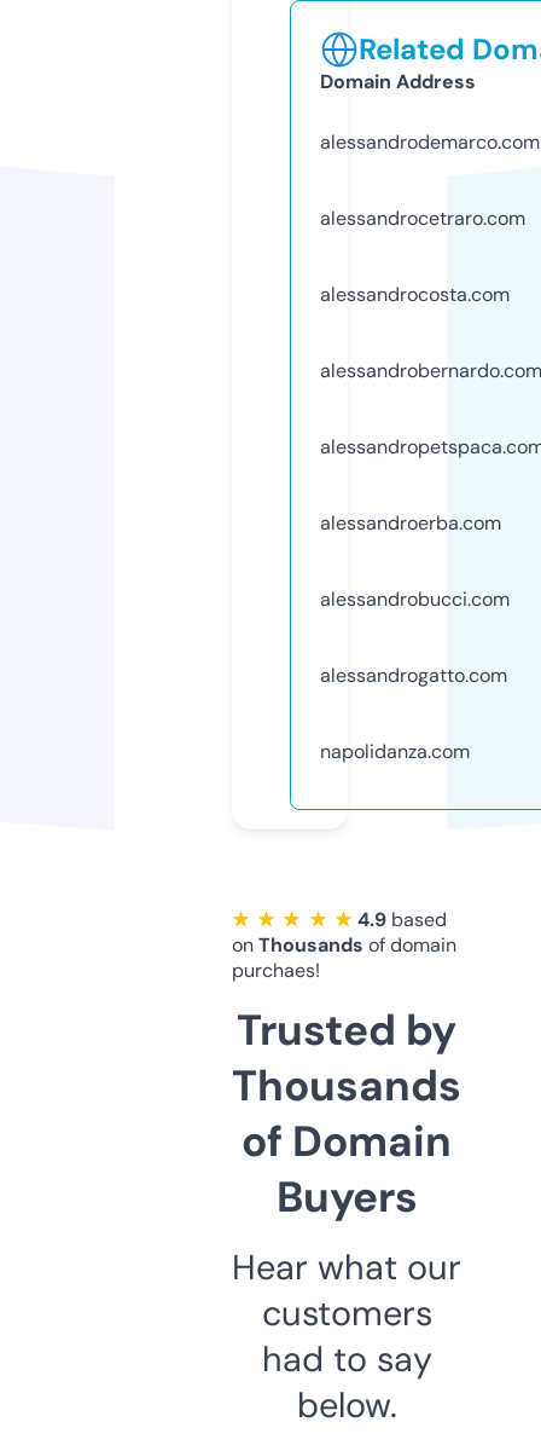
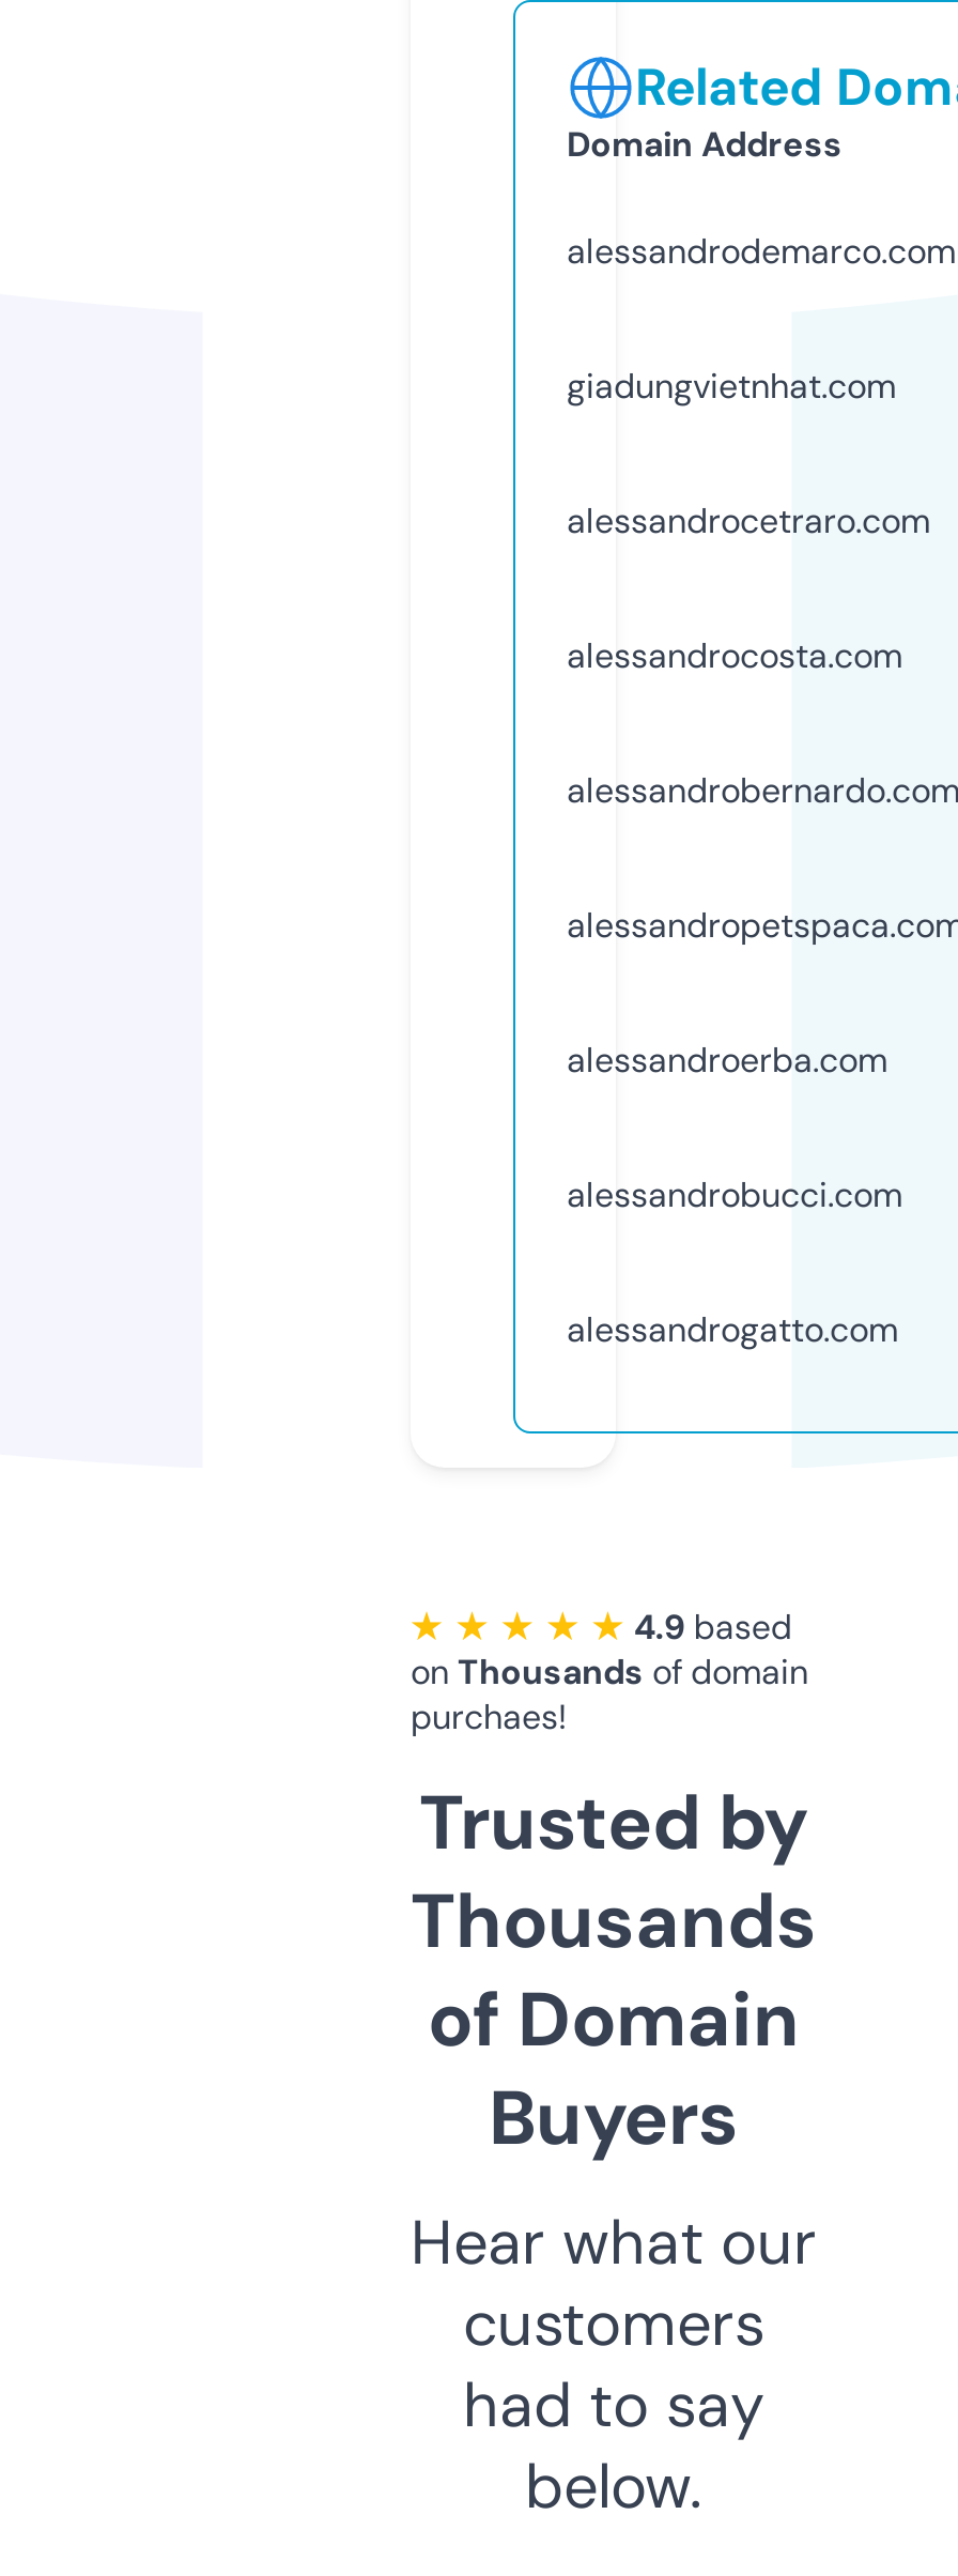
none -> [567,363,896,408] giadungvietnhat.com
moved [320,205,541,688] -> [567,498,958,1352]: alessandrocetraro.com | alessandrocosta.com | alessandrobernardo.com | alessandroerba.com | alessandrobucci.com | alessandrogatto.com
[320,739,470,764] napolidanza.com -> none

